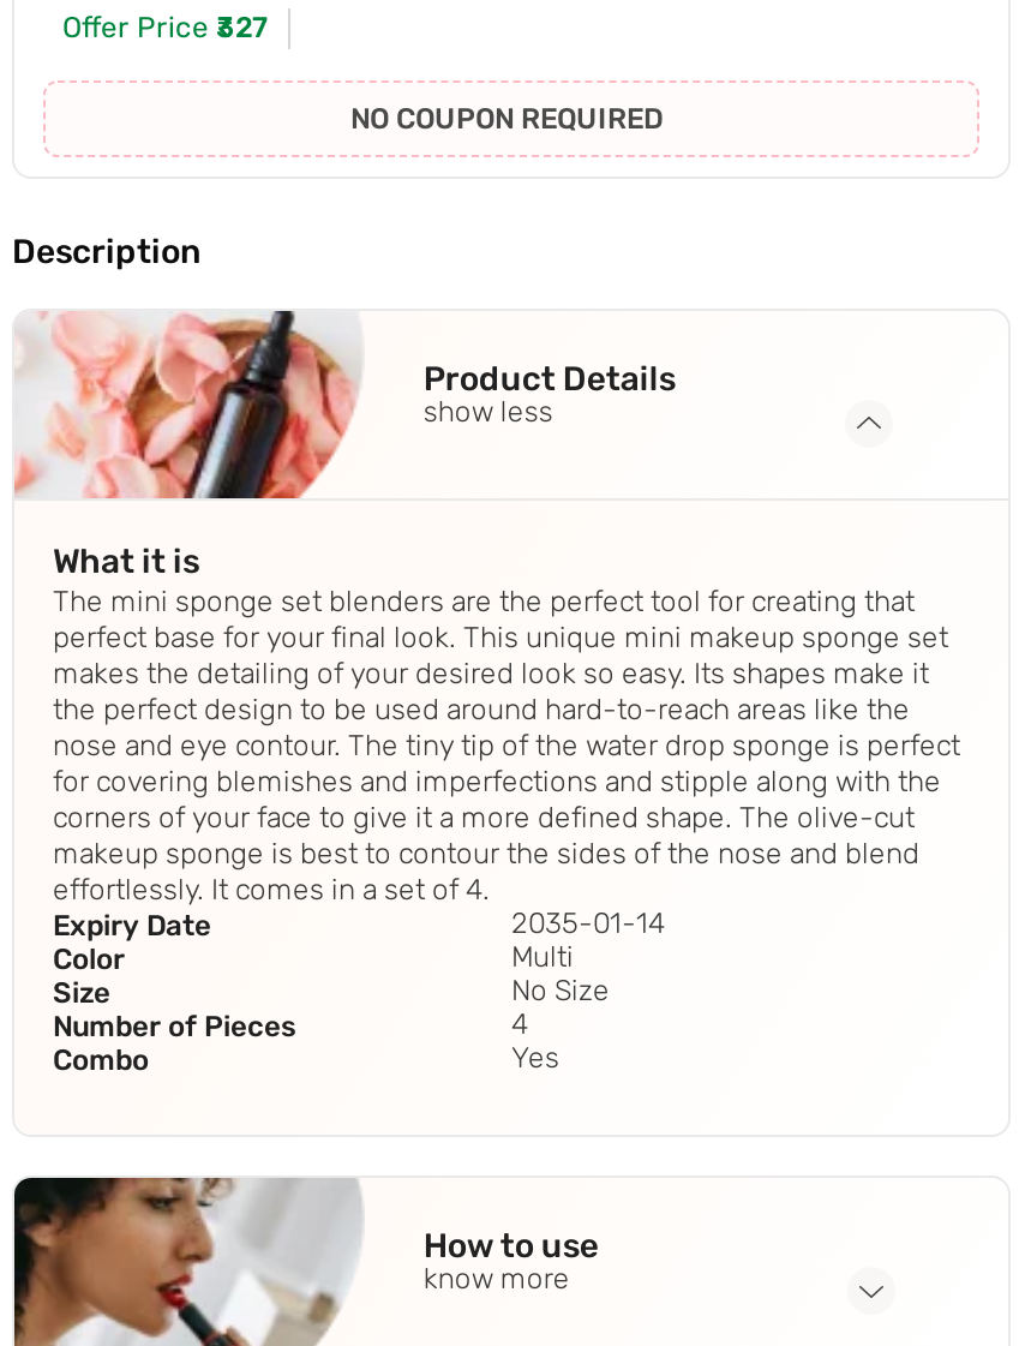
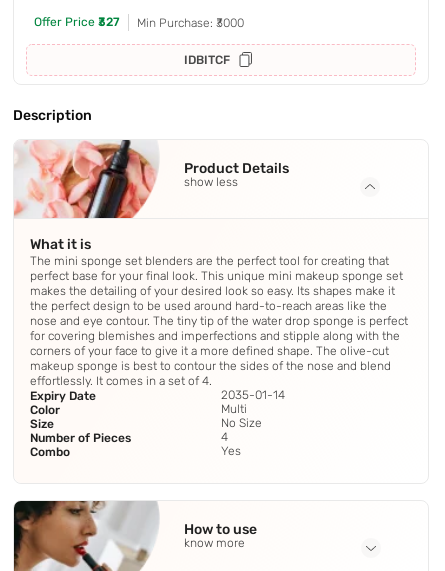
[350,103,663,136] NO COUPON REQUIRED -> [137,16,244,67] Min Purchase: ₹3000 | IDBITCF

